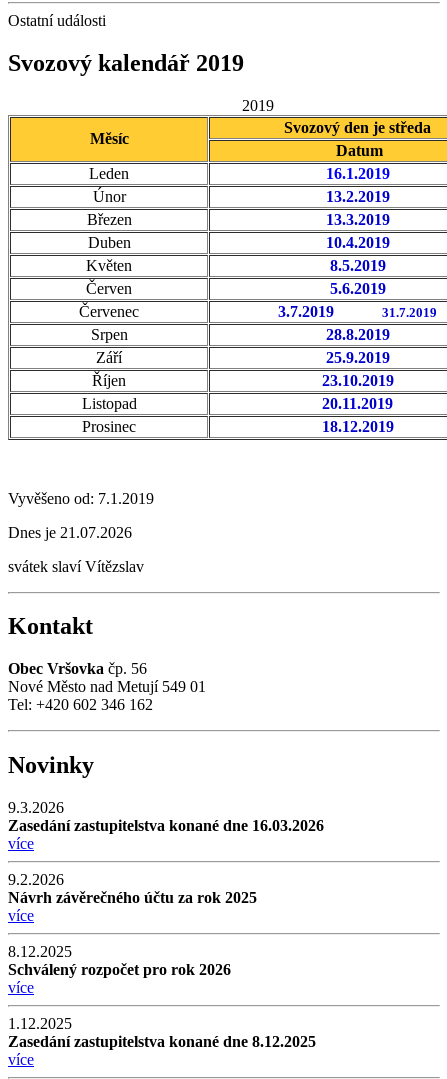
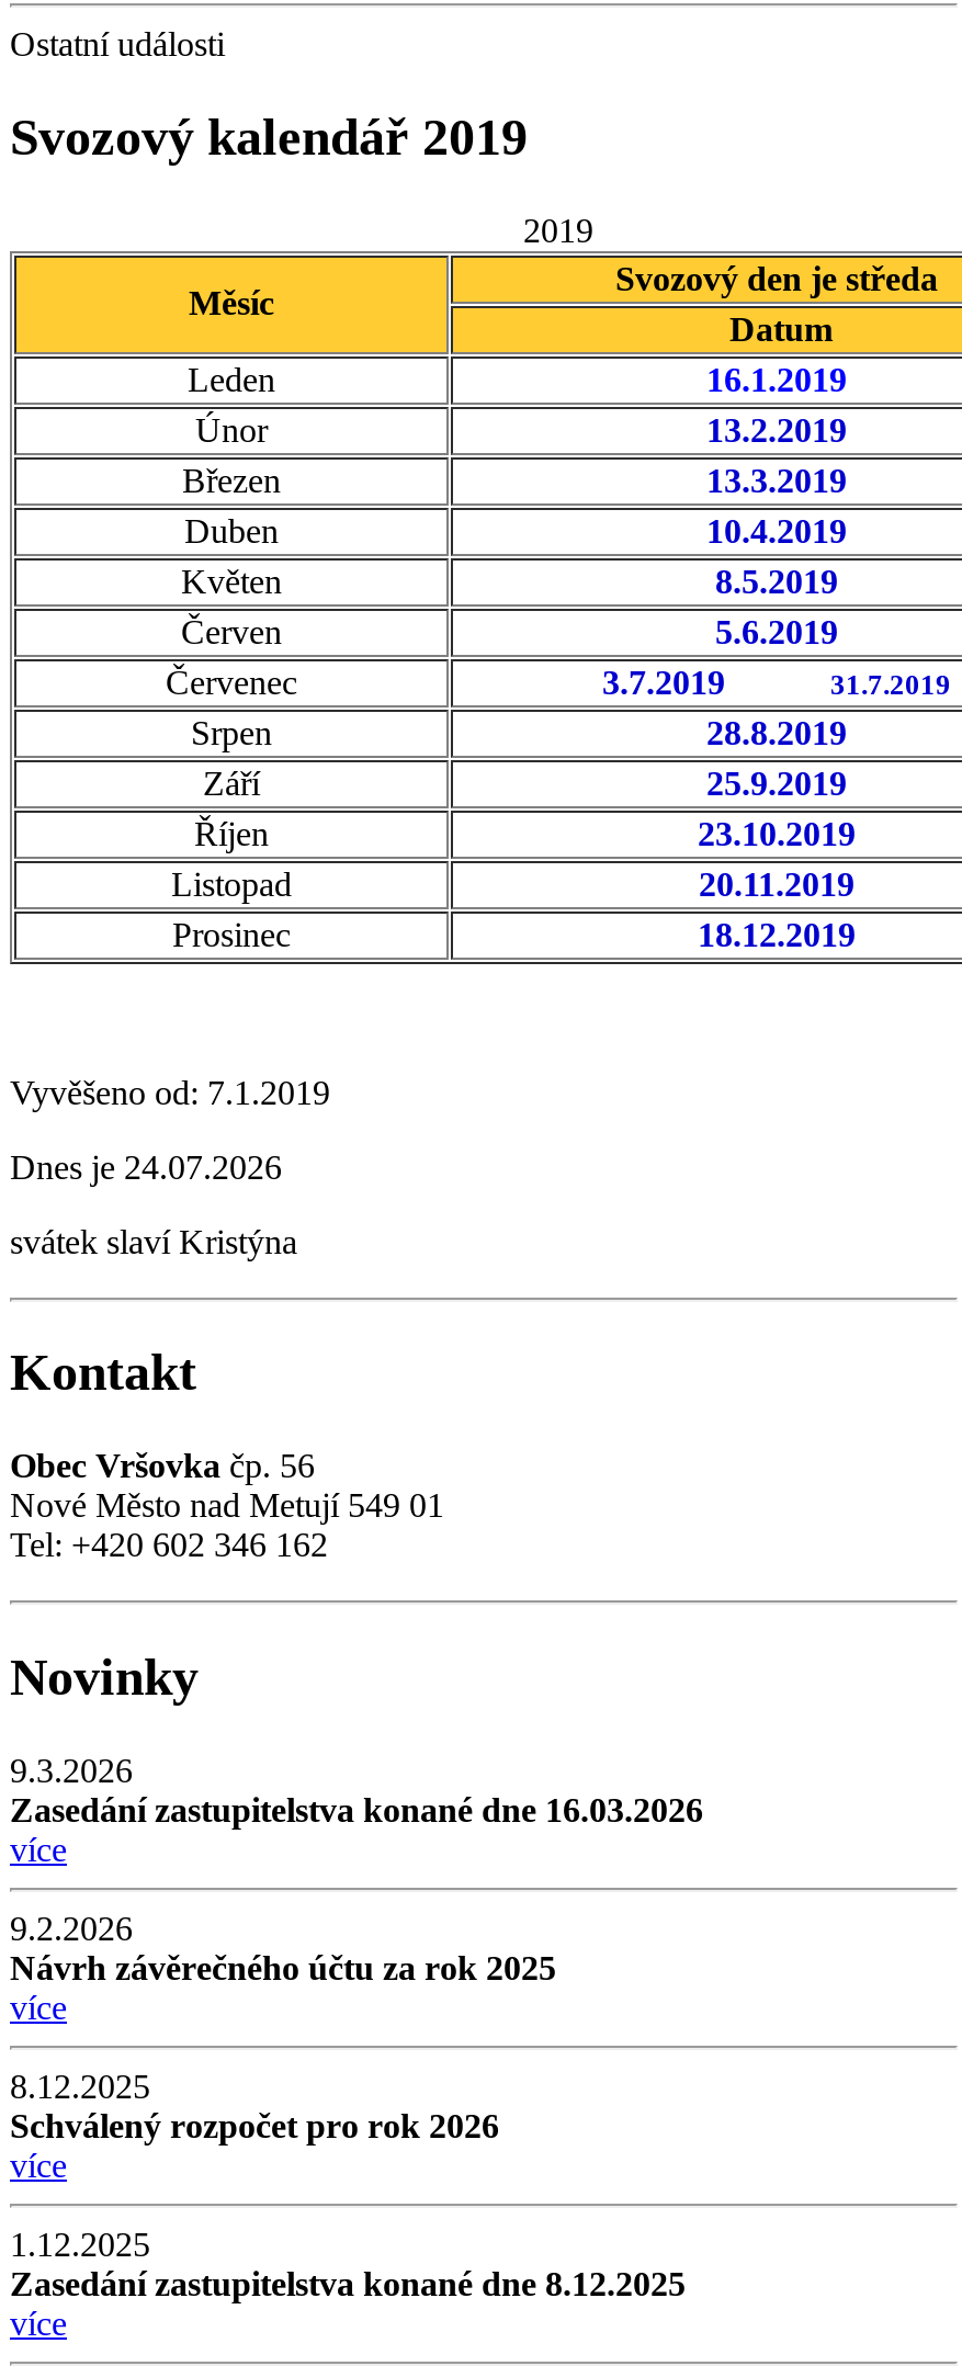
[8,524,132,541] Dnes je 21.07.2026 -> [10,1148,282,1185] Dnes je 24.07.2026
[8,558,144,575] svátek slaví Vítězslav -> [10,1222,297,1259] svátek slaví Kristýna

